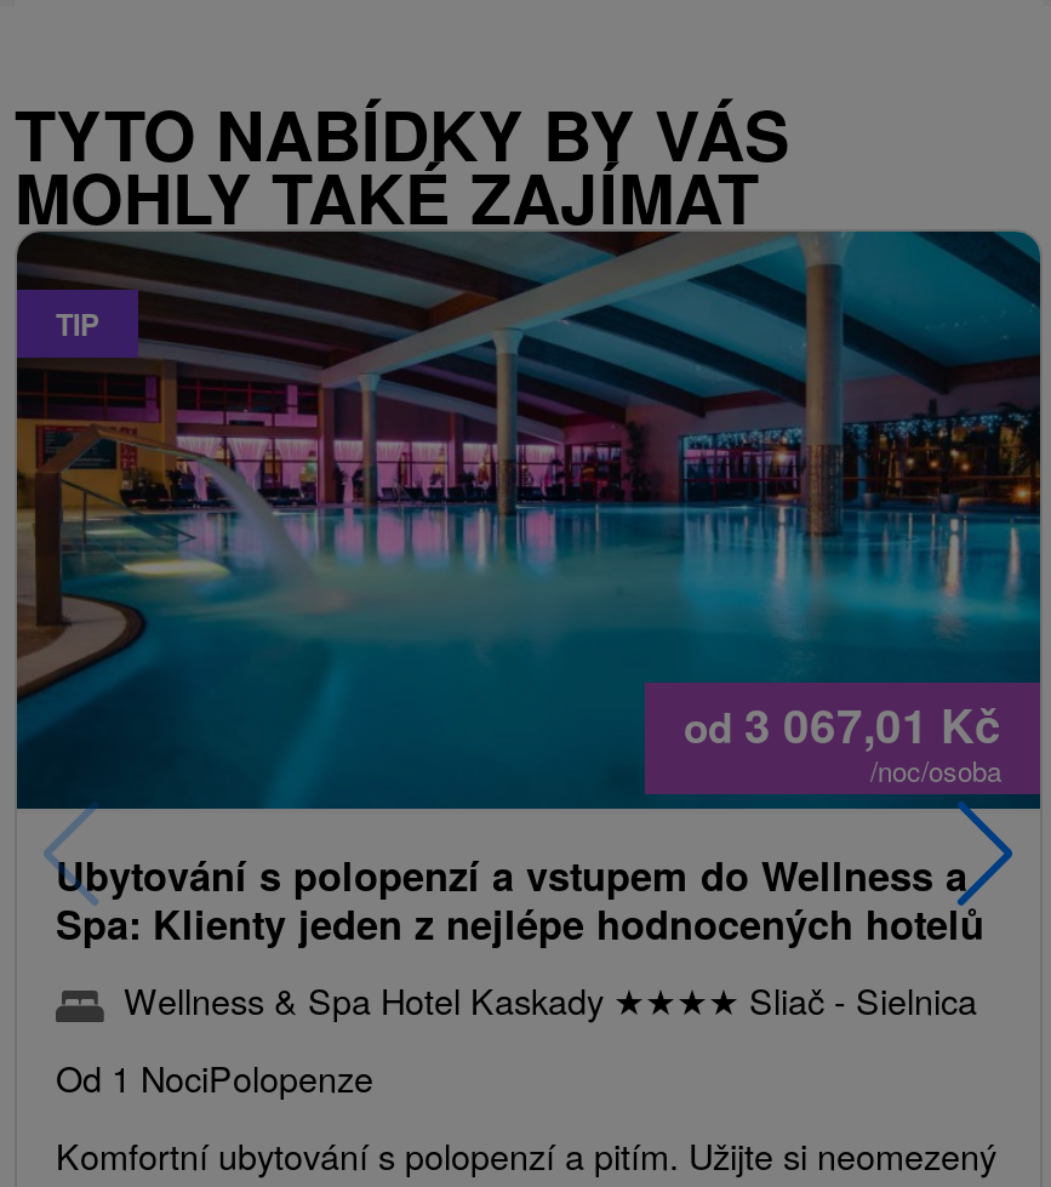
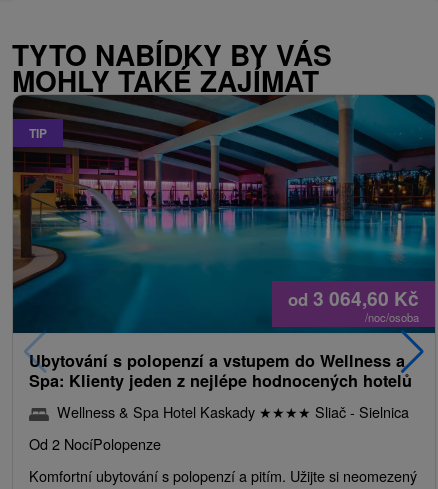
[684,691,1001,759] od 3 067,01 Kč -> [288,284,419,312] od 3 064,60 Kč
[56,1052,373,1103] Od 1 NociPolopenze -> [29,433,161,454] Od 2 NocíPolopenze

